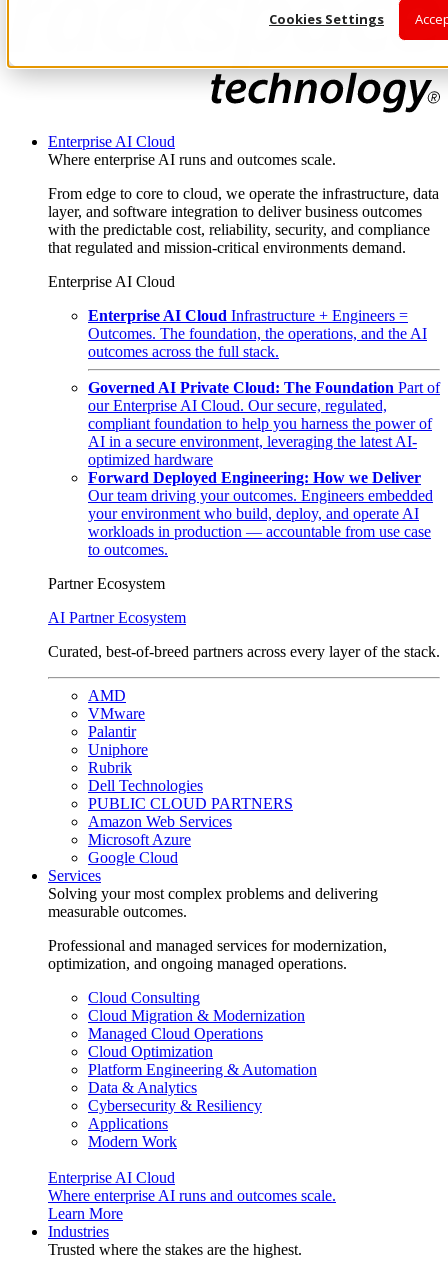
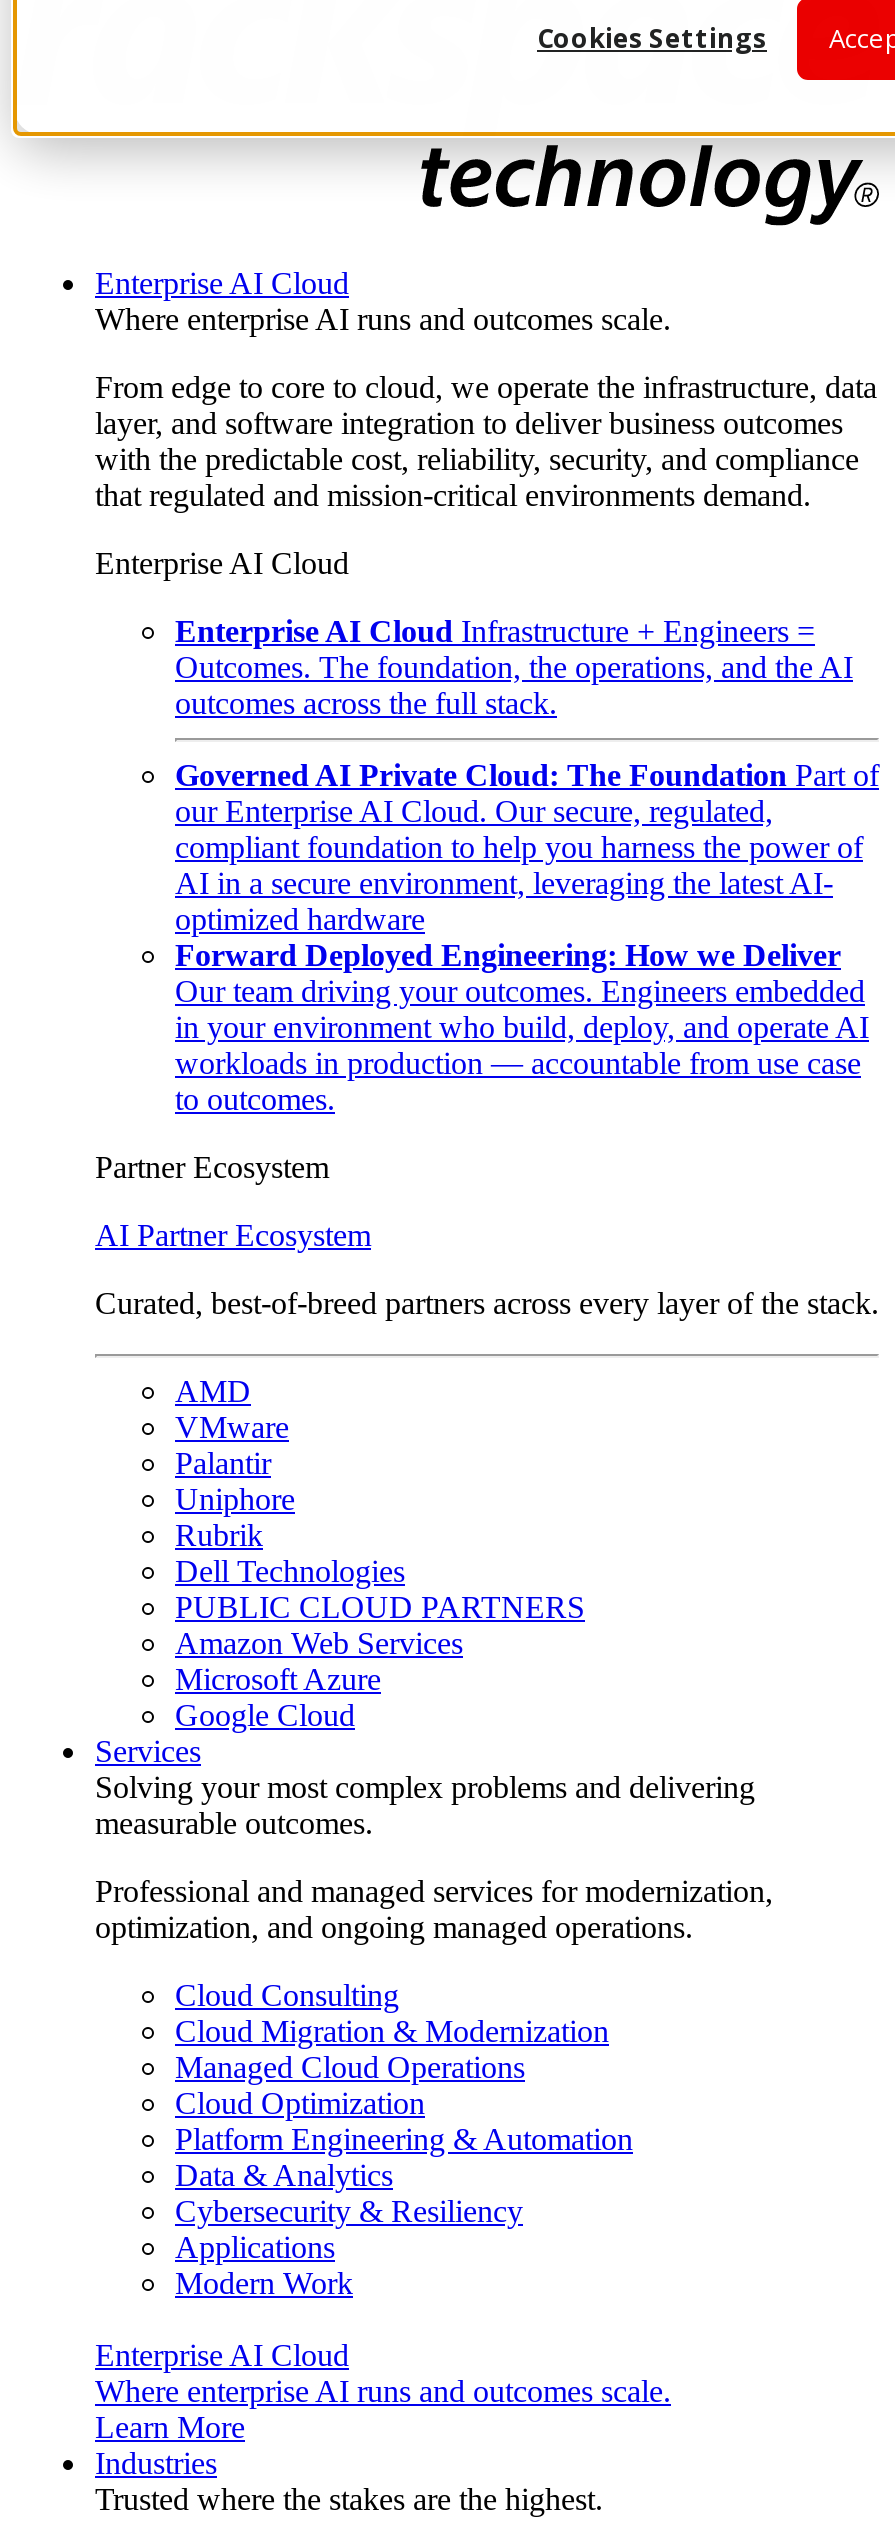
[88,505,419,522] your environment who build, deploy, and operate AI -> [175,1010,869,1044] in your environment who build, deploy, and operate AI

